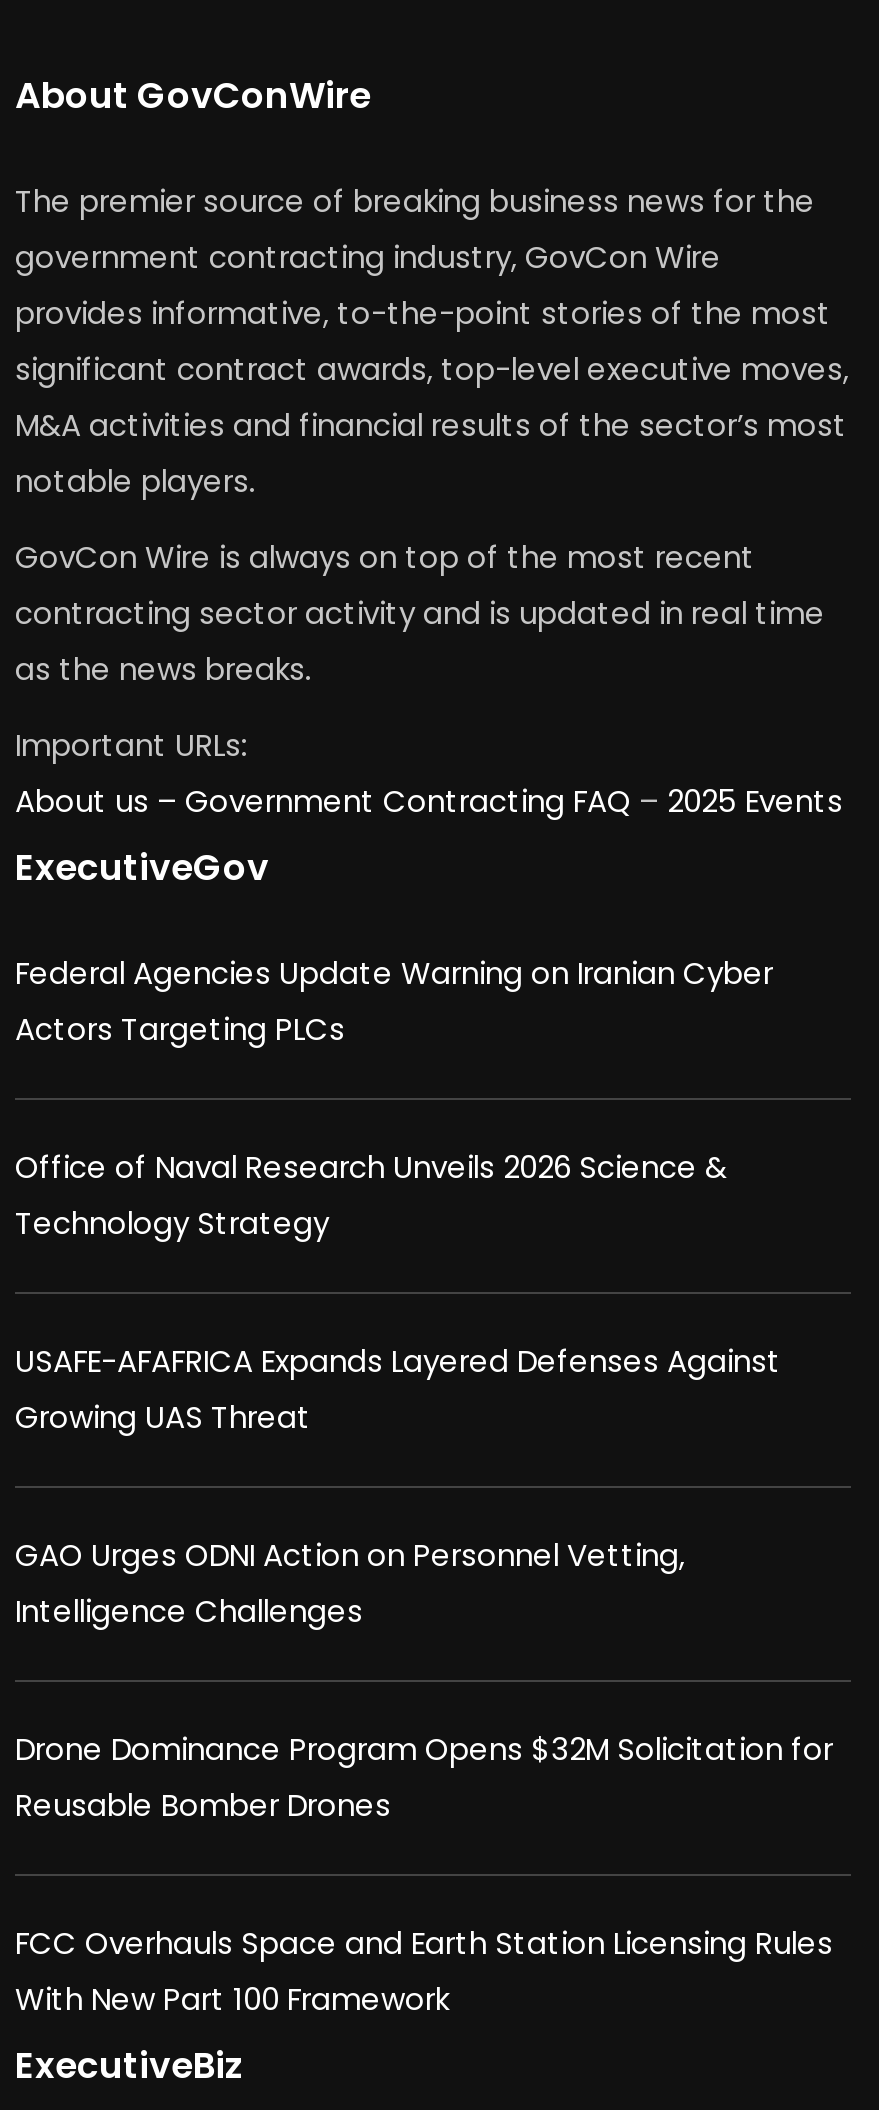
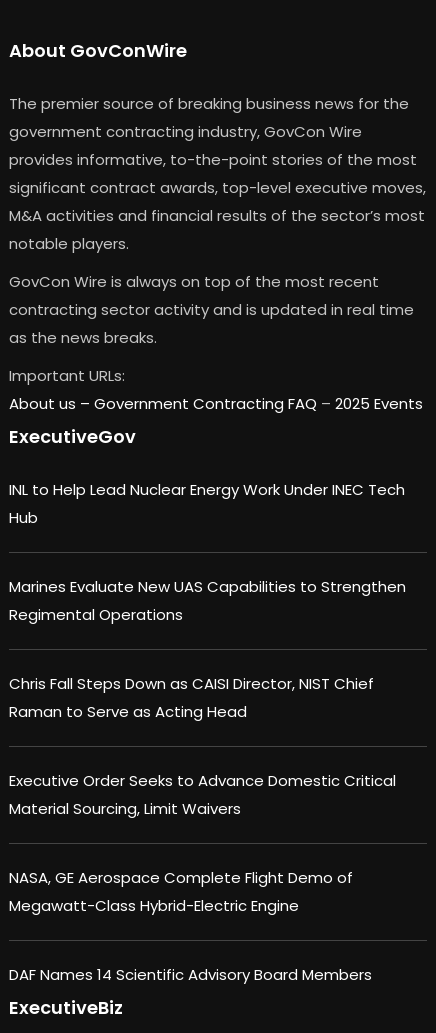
[15,952,773,1050] Federal Agencies Update Warning on Iranian Cyber | Actors Targeting PLCs -> [9,479,405,528] INL to Help Lead Nuclear Energy Work Under INEC Tech | Hub
[15,1146,727,1244] Office of Naval Research Unveils 2026 Science & | Technology Strategy -> [9,576,406,625] Marines Evaluate New UAS Capabilities to Strengthen | Regimental Operations
[15,1340,781,1438] USAFE-AFAFRICA Expands Layered Defenses Against | Growing UAS Threat -> [9,673,374,722] Chris Fall Steps Down as CAISI Director, NIST Chief | Raman to Serve as Acting Head
[15,1534,685,1632] GAO Urges ODNI Action on Personnel Vetting, | Intelligence Challenges -> [9,770,396,819] Executive Order Seeks to Advance Domestic Critical | Material Sourcing, Limit Waivers
[15,1728,833,1826] Drone Dominance Program Opens $32M Solicitation for | Reusable Bomber Drones -> [9,867,353,916] NASA, GE Aerospace Complete Flight Demo of | Megawatt-Class Hybrid-Electric Engine
[15,1922,833,2020] FCC Overhauls Space and Earth Station Licensing Rules | With New Part 100 Framework -> [9,964,372,985] DAF Names 14 Scientific Advisory Board Members

